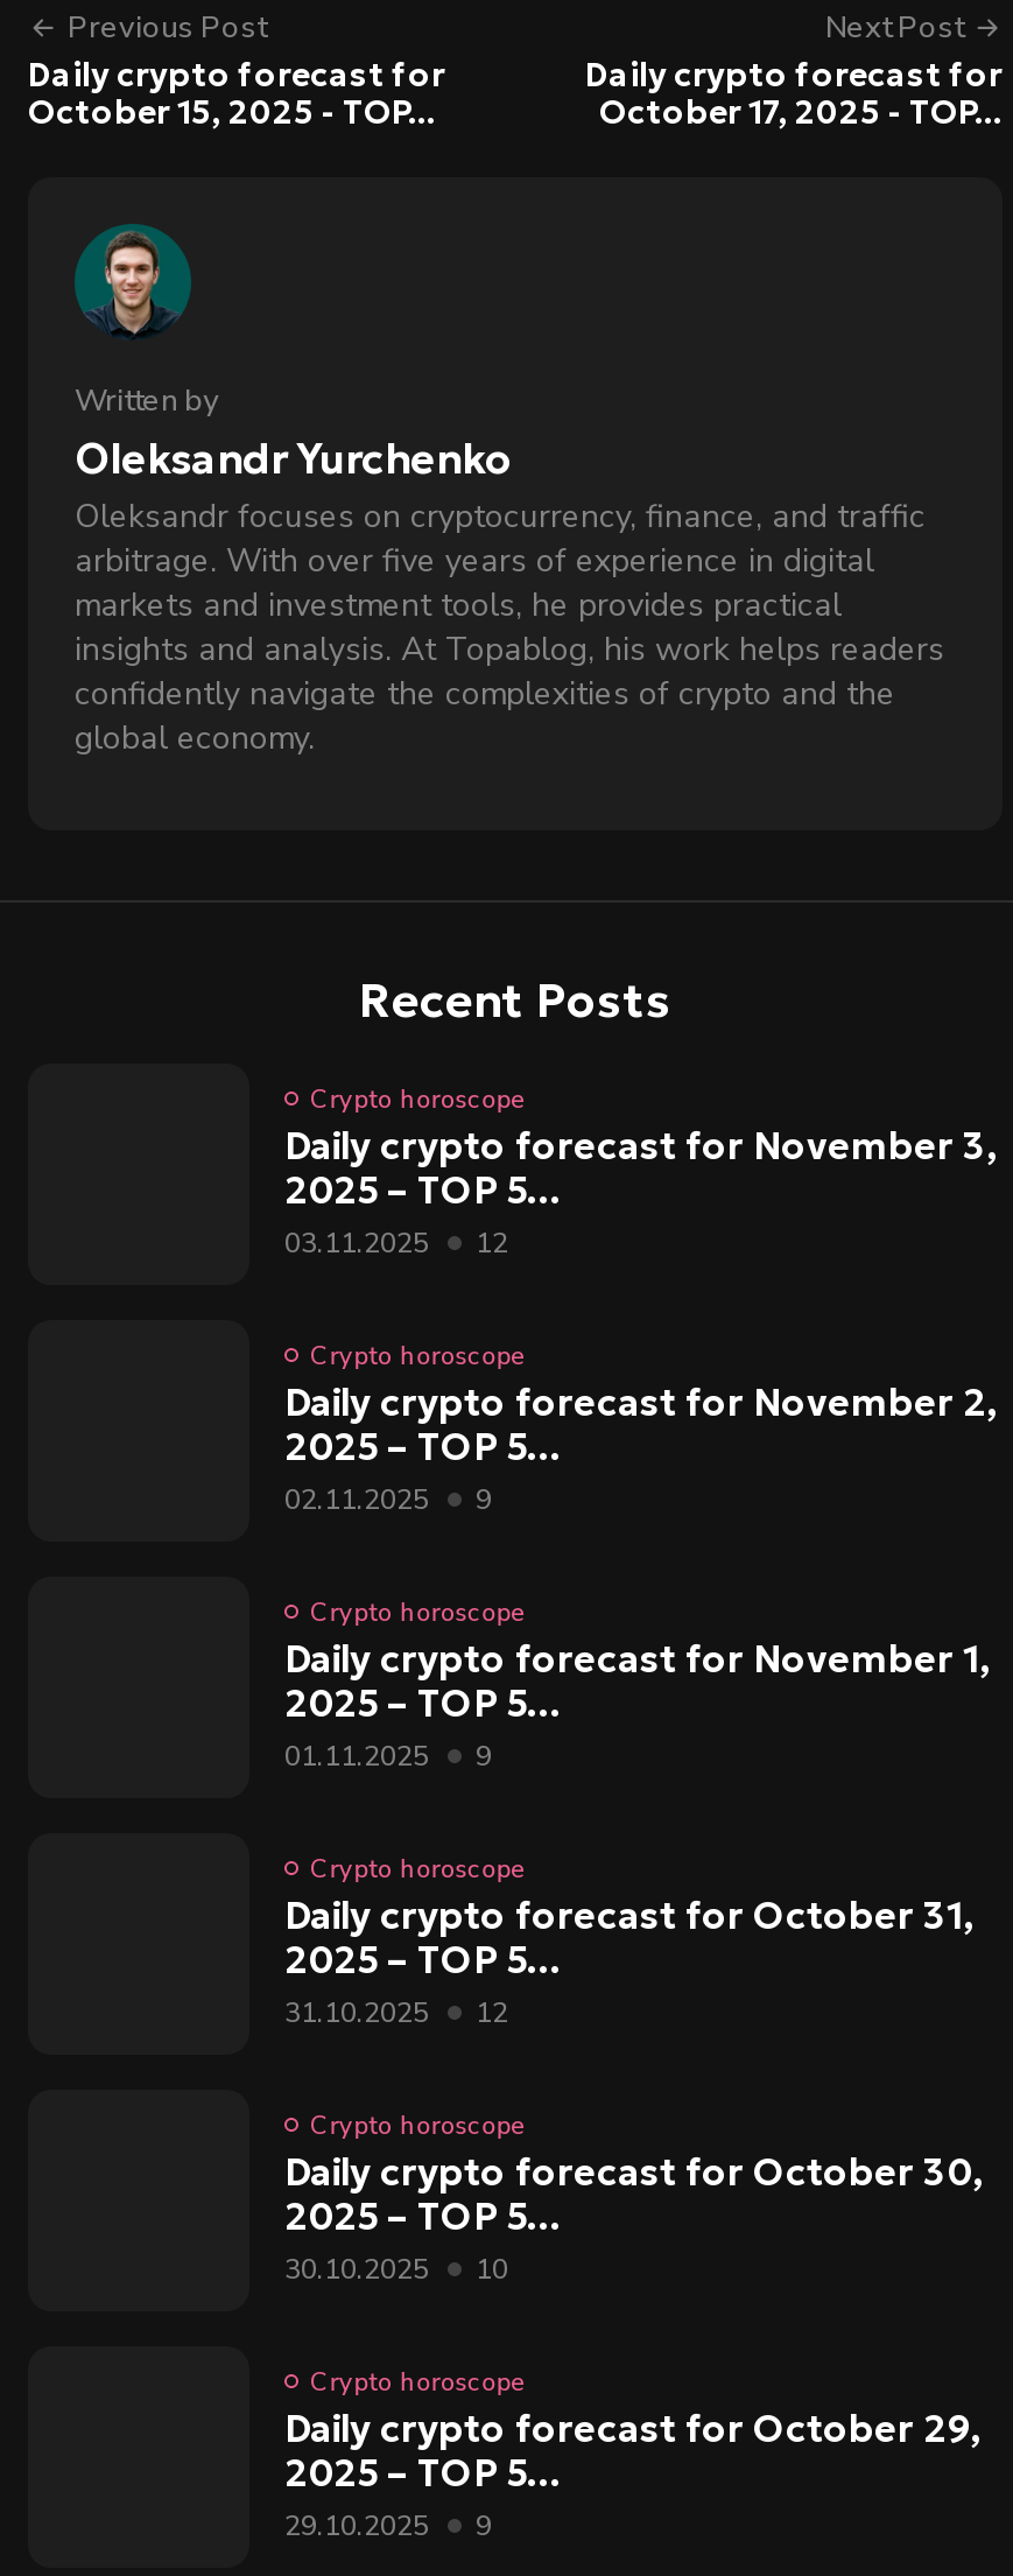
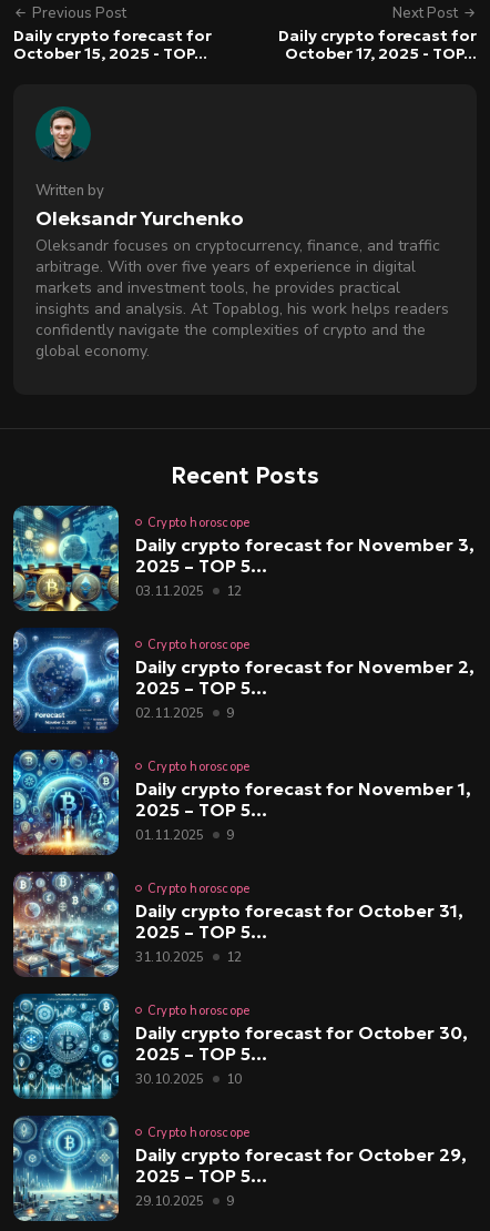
none -> [12,505,120,612] [image]
none -> [12,628,120,733] [image]
none -> [12,749,120,856] [image]
none -> [12,871,120,978] [image]
none -> [12,993,120,1100] [image]
none -> [12,1115,120,1222] [image]

